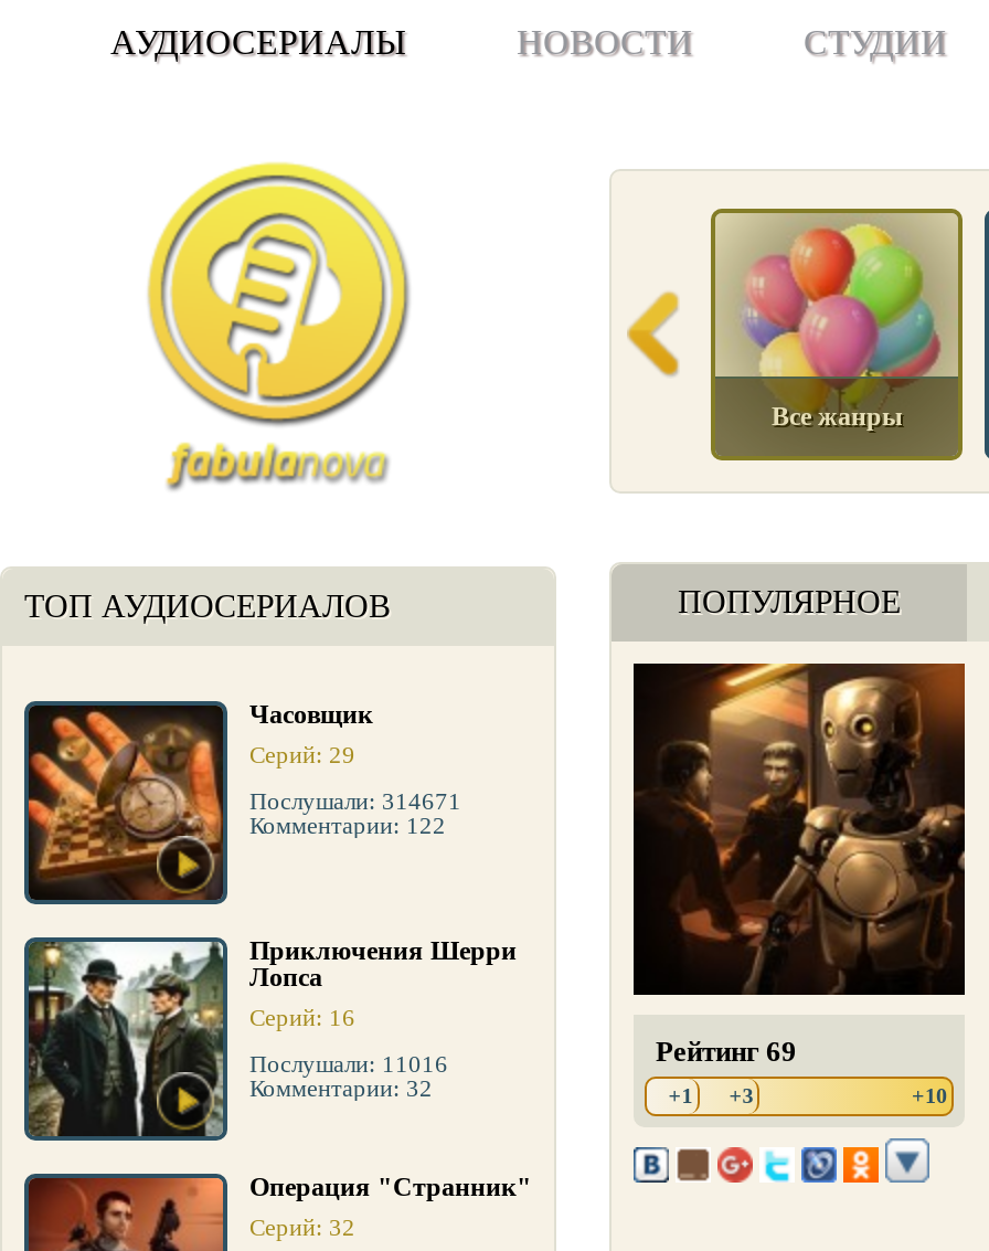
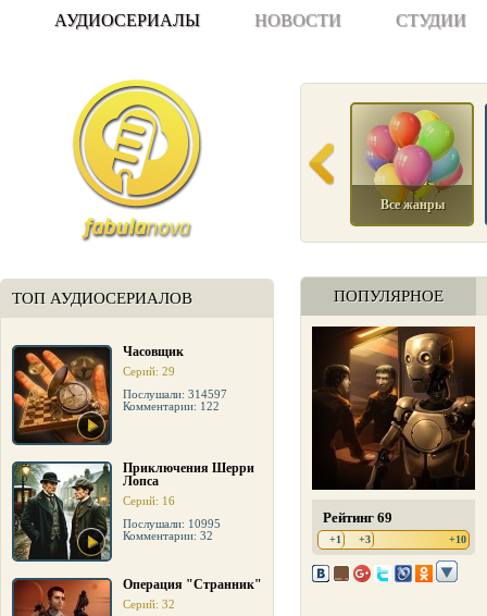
[249,787,461,814] Послушали: 314671 -> [123,387,227,401] Послушали: 314597
[249,1050,448,1077] Послушали: 11016 -> [123,517,221,530] Послушали: 10995

